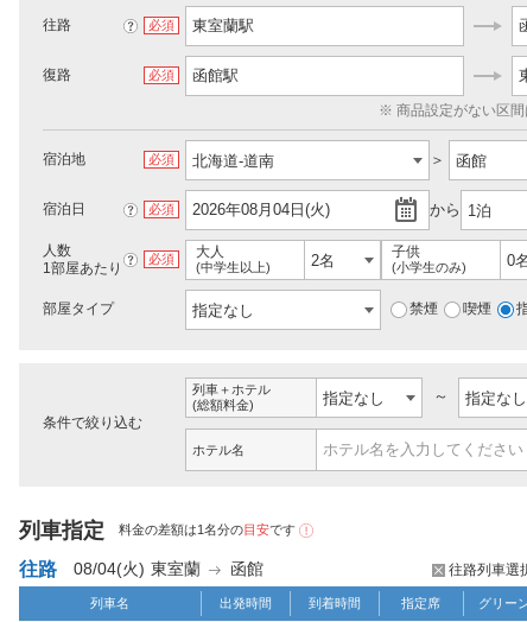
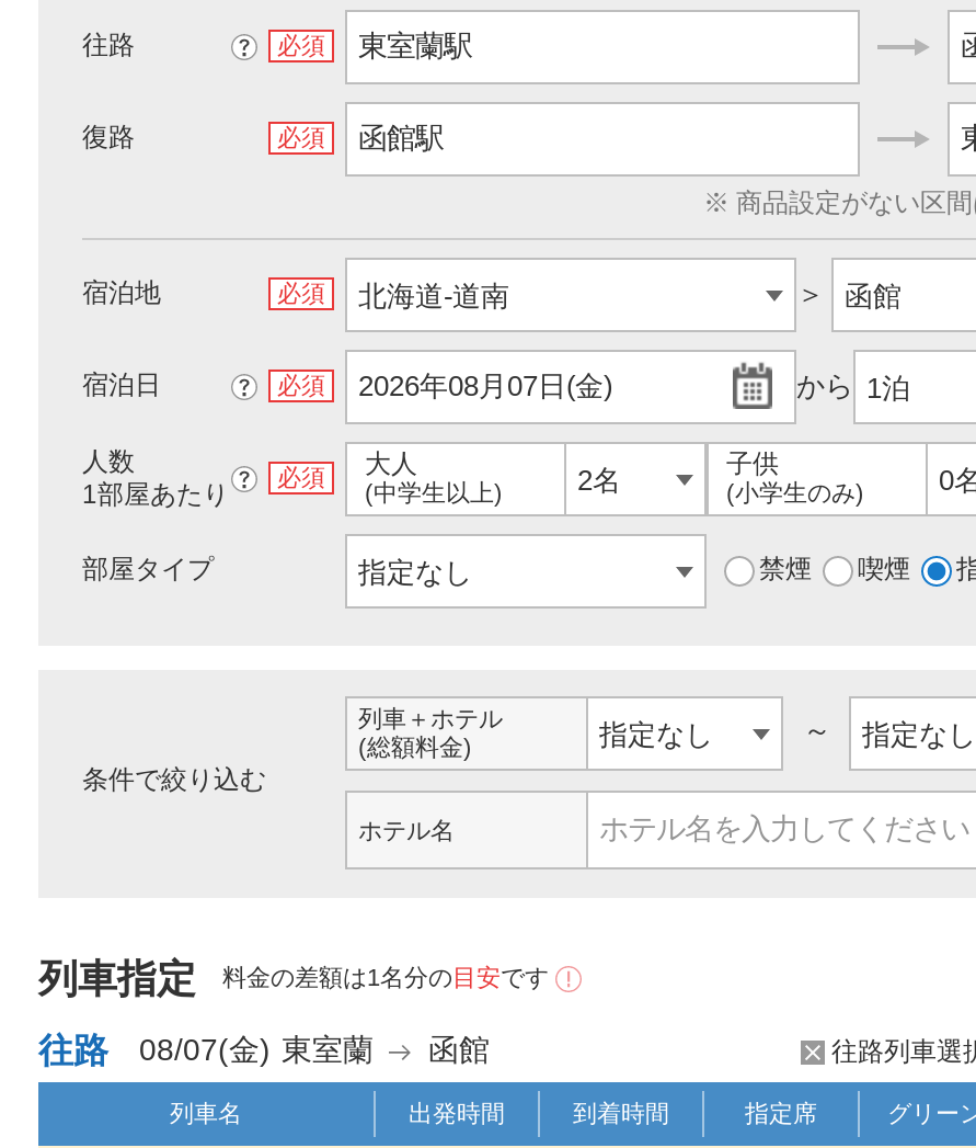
[192,200,330,218] 2026年08月04日(火) -> [358,369,612,402] 2026年08月07日(金)
[19,559,263,579] 往路 08/04(火) 東室蘭 函館 -> [38,1031,490,1069] 往路 08/07(金) 東室蘭 函館

